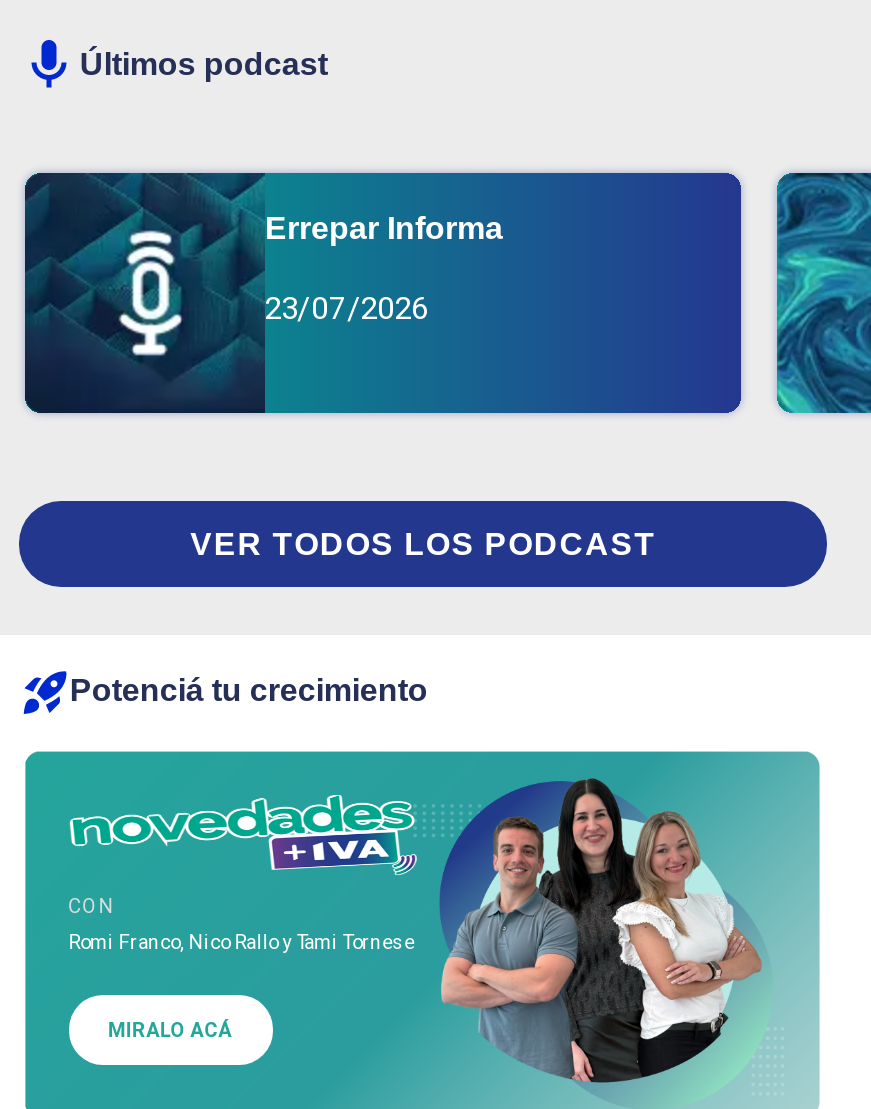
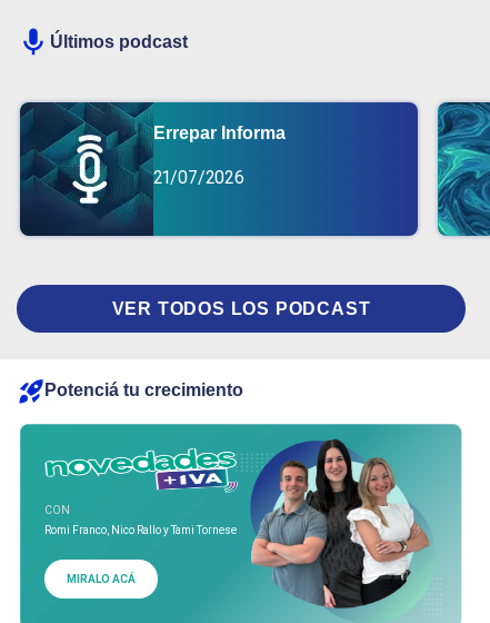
[265,289,431,327] 23/07/2026 -> [153,167,244,188] 21/07/2026

